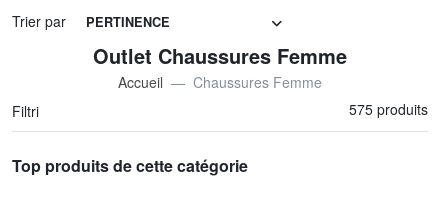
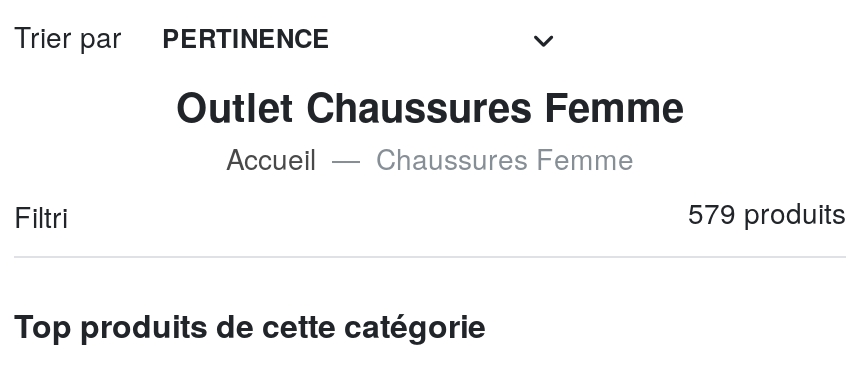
[349,98,428,118] 575 produits -> [688,191,846,231] 579 produits

